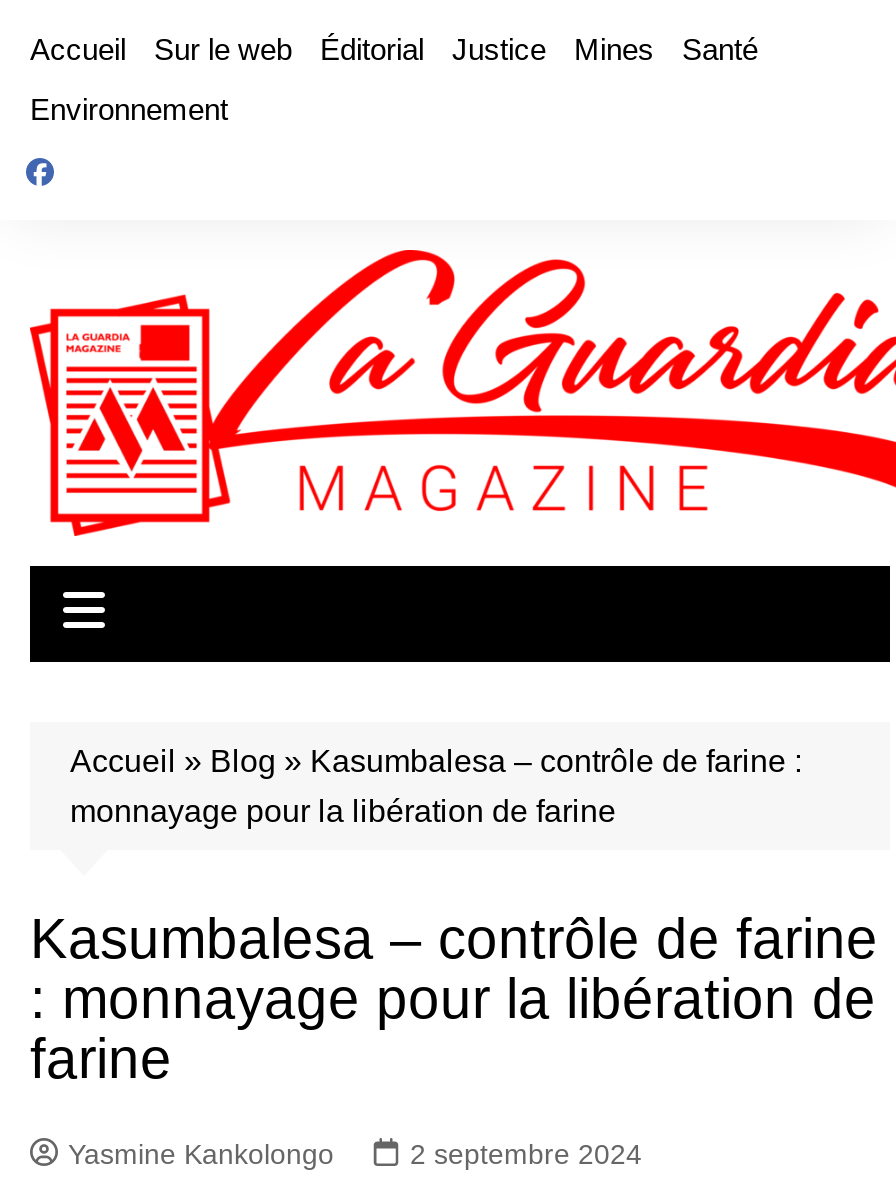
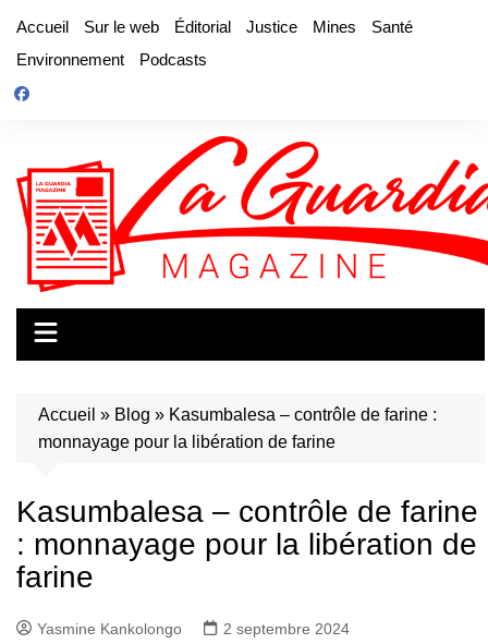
none -> [139,50,207,69] Podcasts

